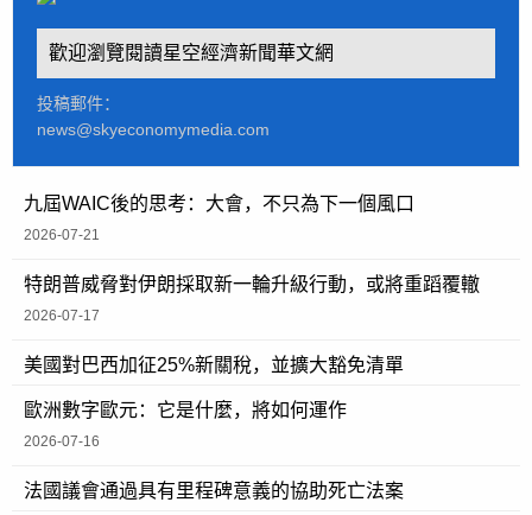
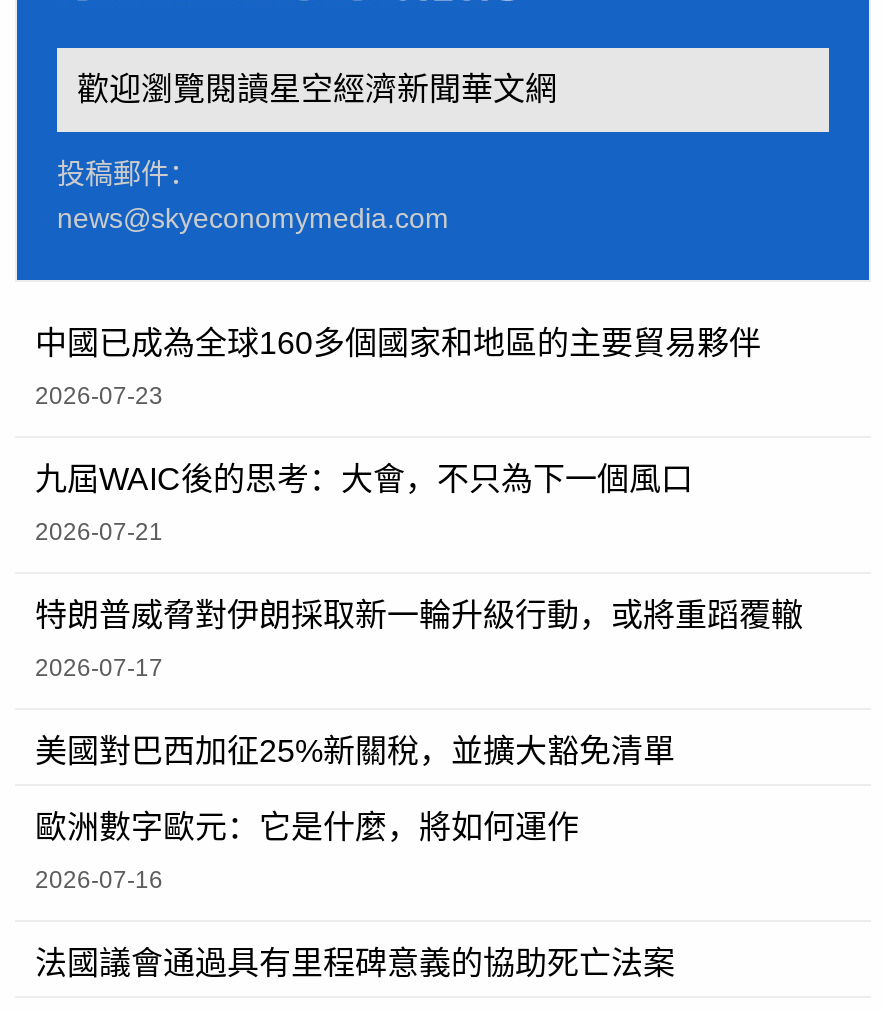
none -> [35,325,761,409] 中國已成為全球160多個國家和地區的主要貿易夥伴 | 2026-07-23

